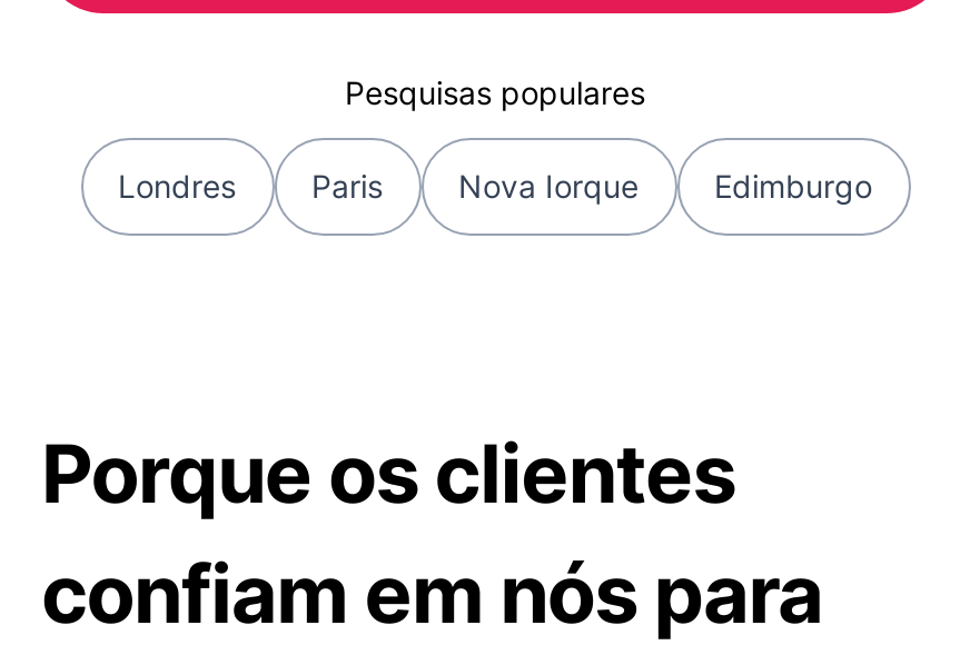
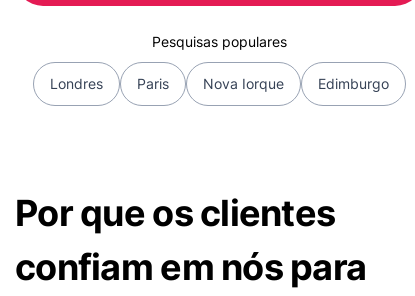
[41,425,735,523] Porque os clientes -> [15,191,335,235] Por que os clientes

